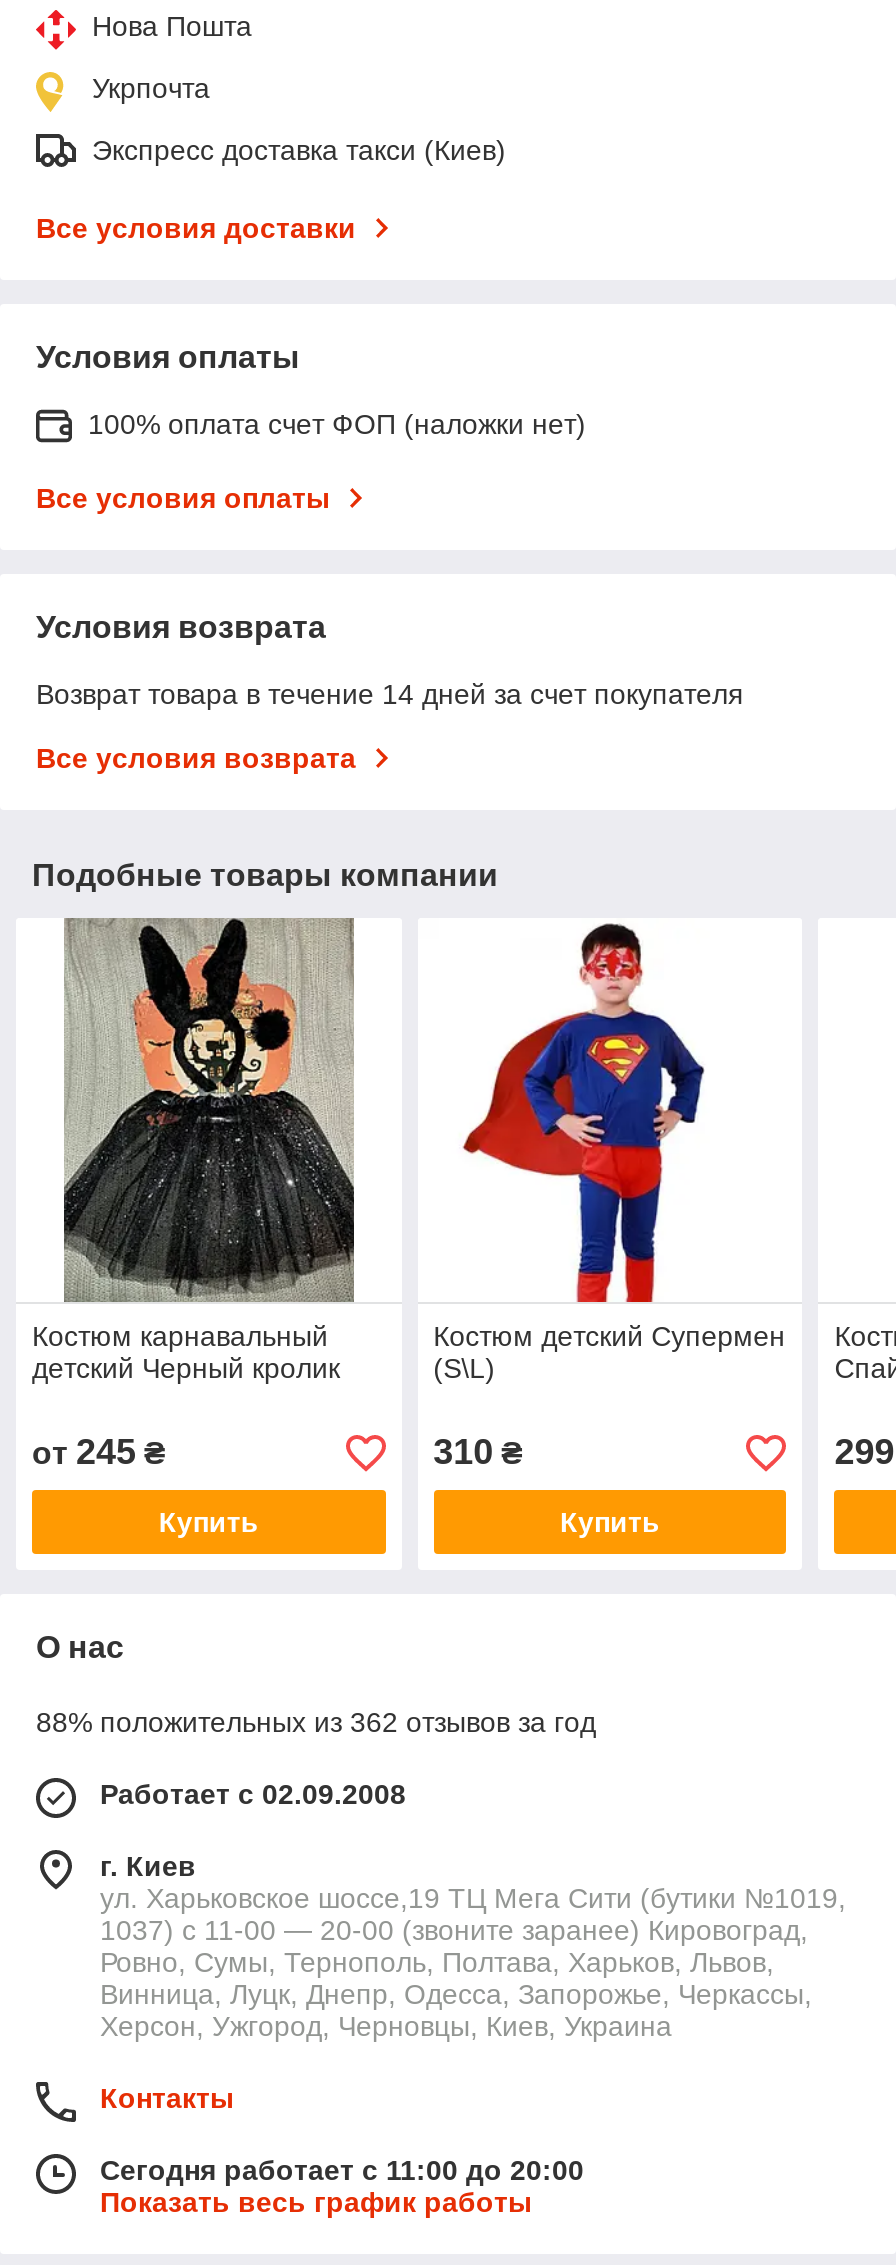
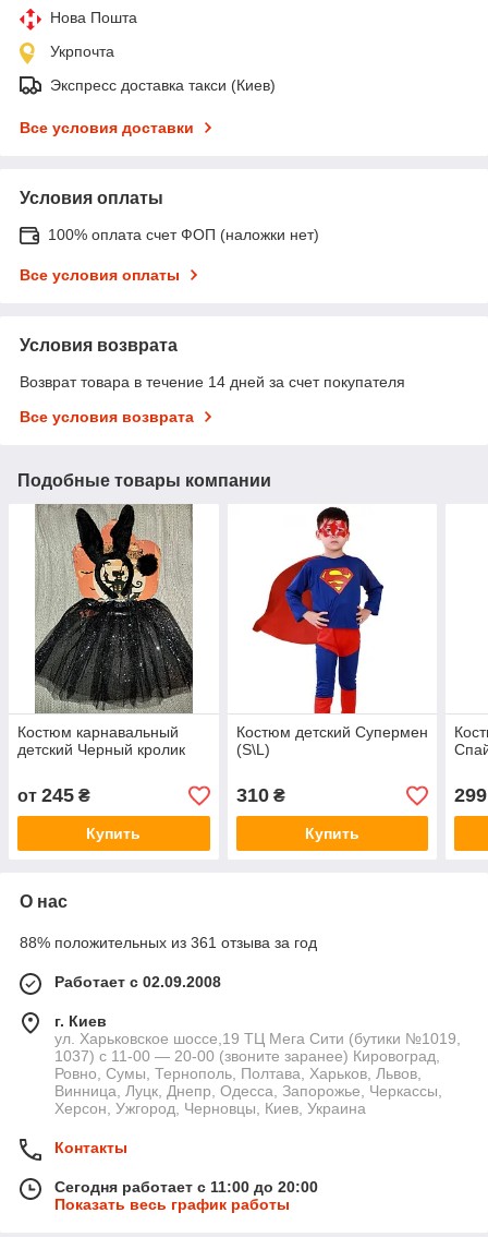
[36,1707,596,1739] 88% положительных из 362 отзывов за год -> [20,934,317,952] 88% положительных из 361 отзыва за год

